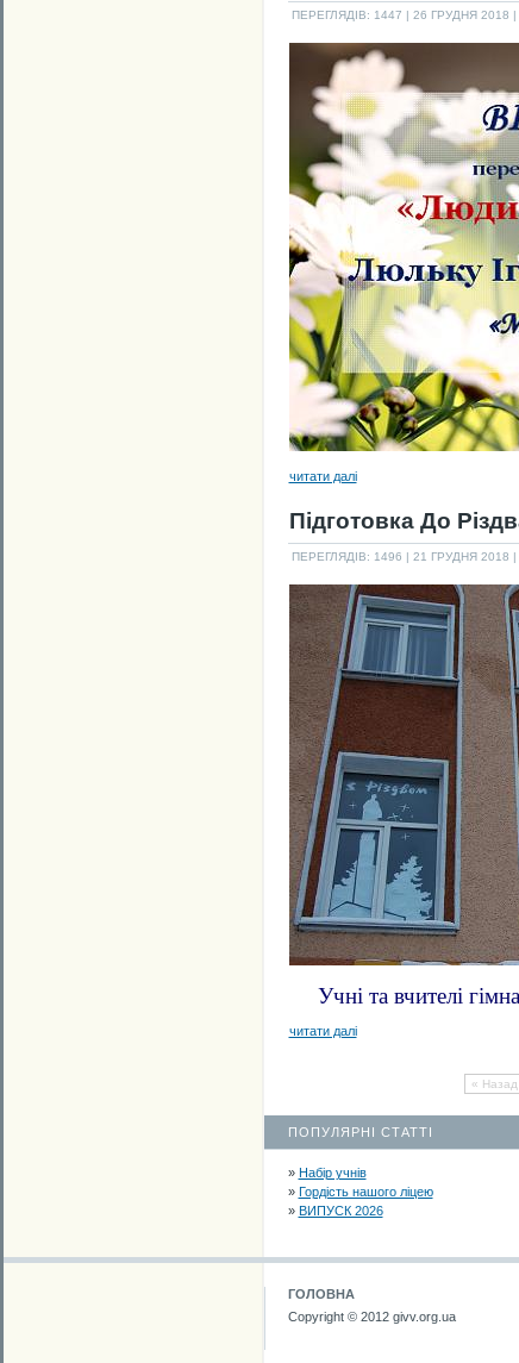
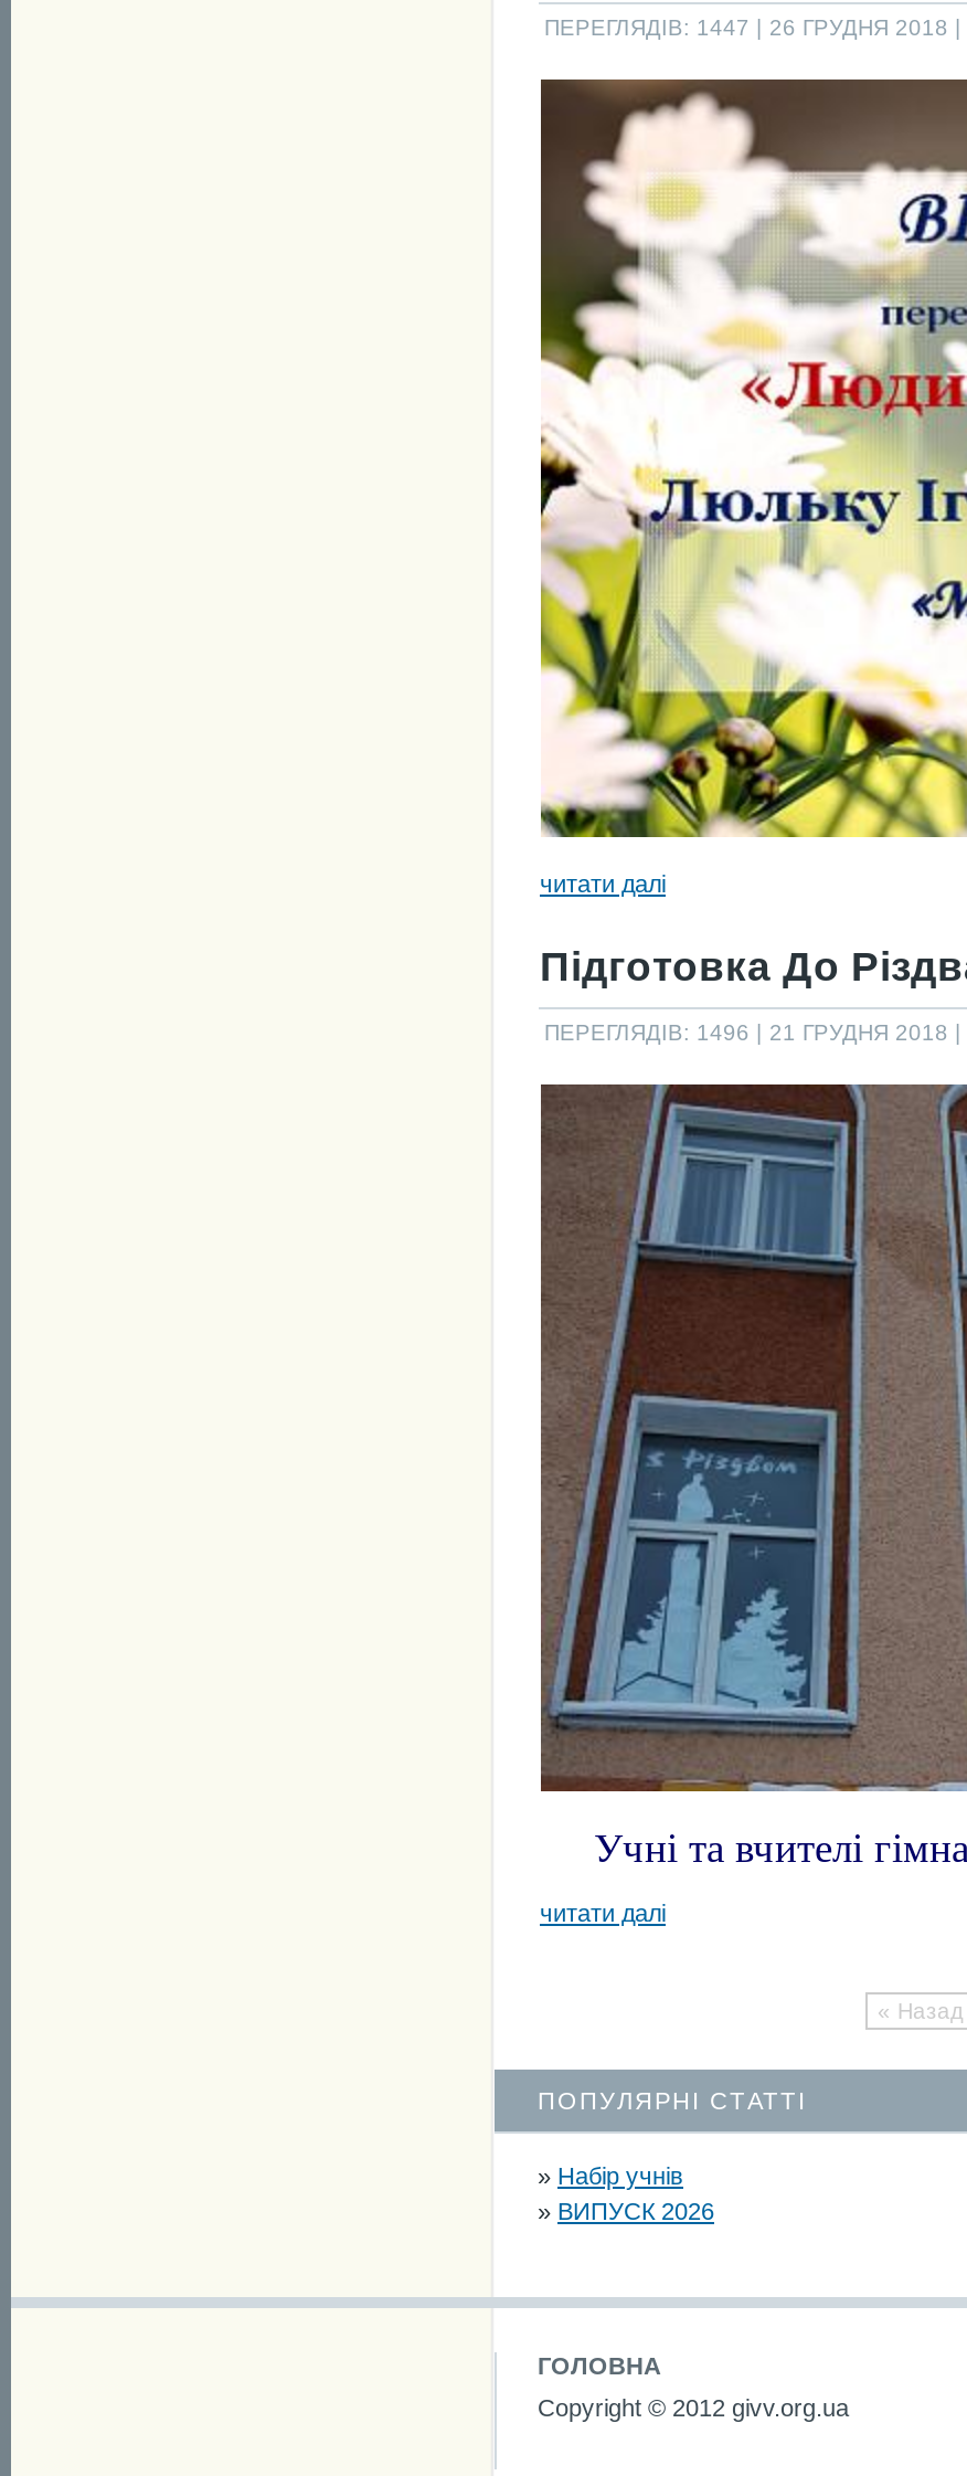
[287,1184,433,1199] » Гордість нашого ліцею -> none

